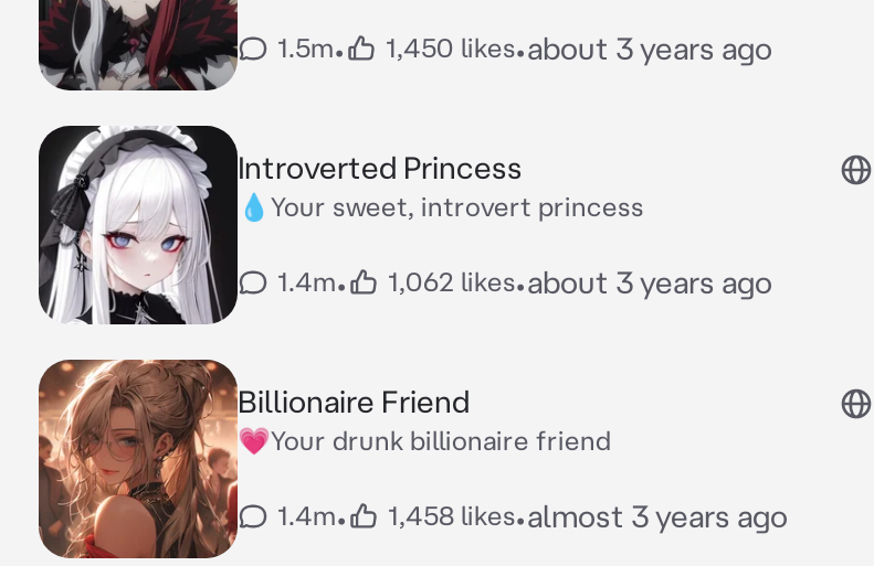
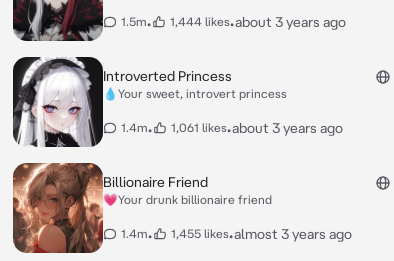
[386,31,772,66] 1,450 likes•about 3 years ago -> [170,14,346,30] 1,444 likes•about 3 years ago
[388,265,772,300] 1,062 likes•about 3 years ago -> [171,120,343,136] 1,061 likes•about 3 years ago
[388,499,788,534] 1,458 likes•almost 3 years ago -> [171,226,352,242] 1,455 likes•almost 3 years ago

